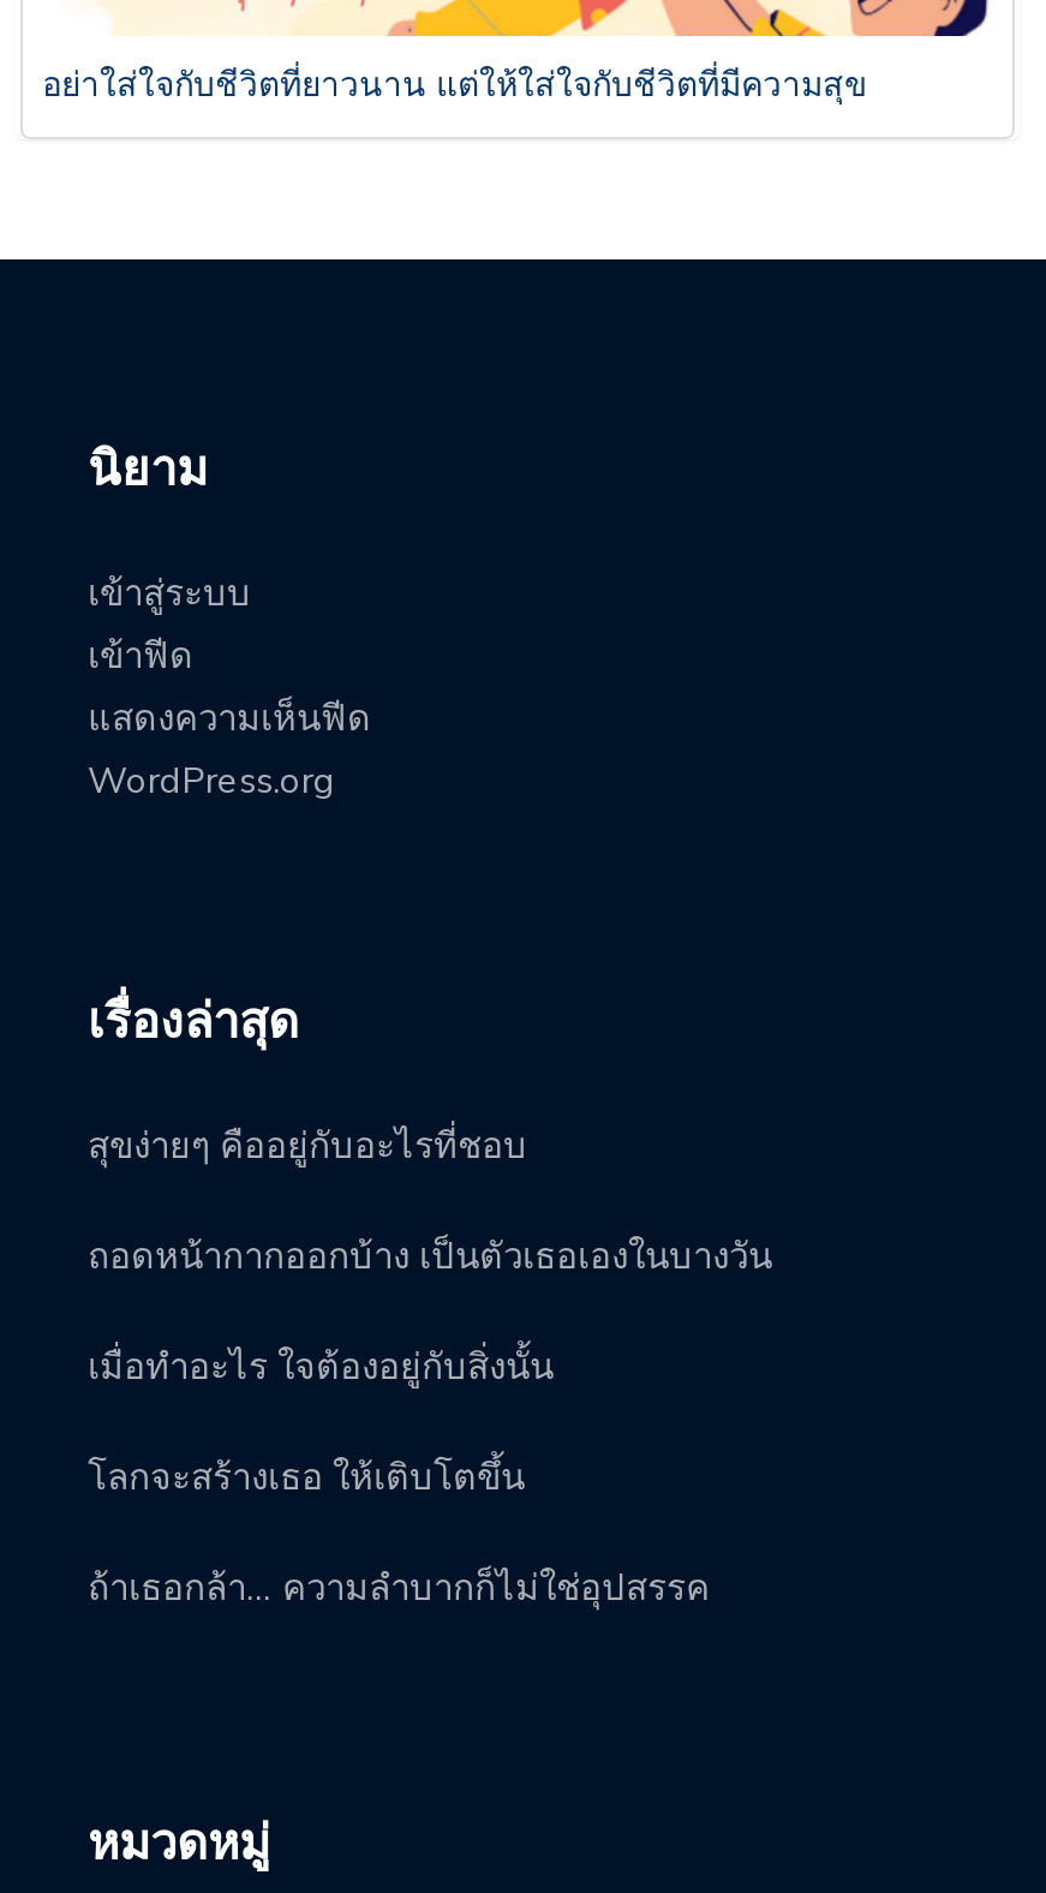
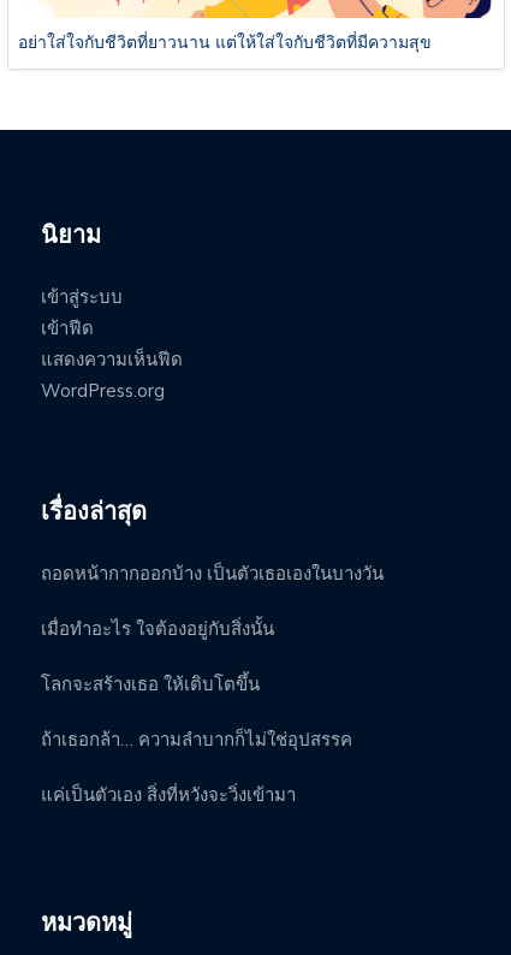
[88,1123,537,1171] สุขง่ายๆ คืออยู่กับอะไรที่ชอบ -> none
moved [88,1233,782,1613] -> [41,562,388,752]: ถอดหน้ากากออกบ้าง เป็นตัวเธอเองในบางวัน | เมื่อทำอะไร ใจต้องอยู่กับสิ่งนั้น | โลกจะสร้างเธอ ให้เติบโตขึ้น | ถ้าเธอกล้า… ความลำบากก็ไม่ใช่อุปสรรค
none -> [41,783,301,807] แค่เป็นตัวเอง สิ่งที่หวังจะวิ่งเข้ามา

